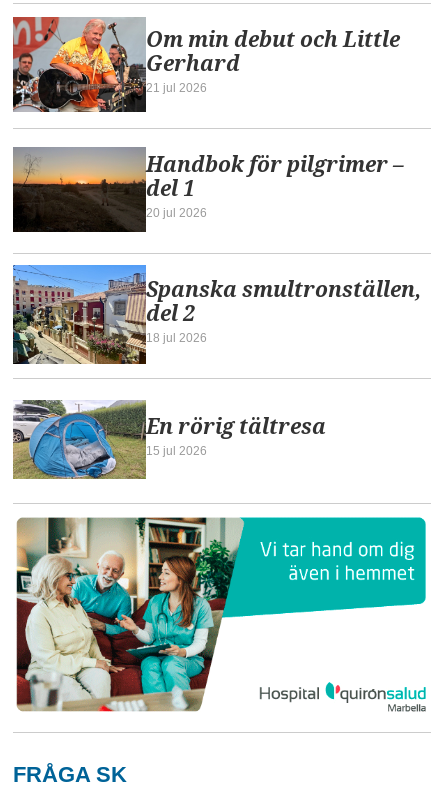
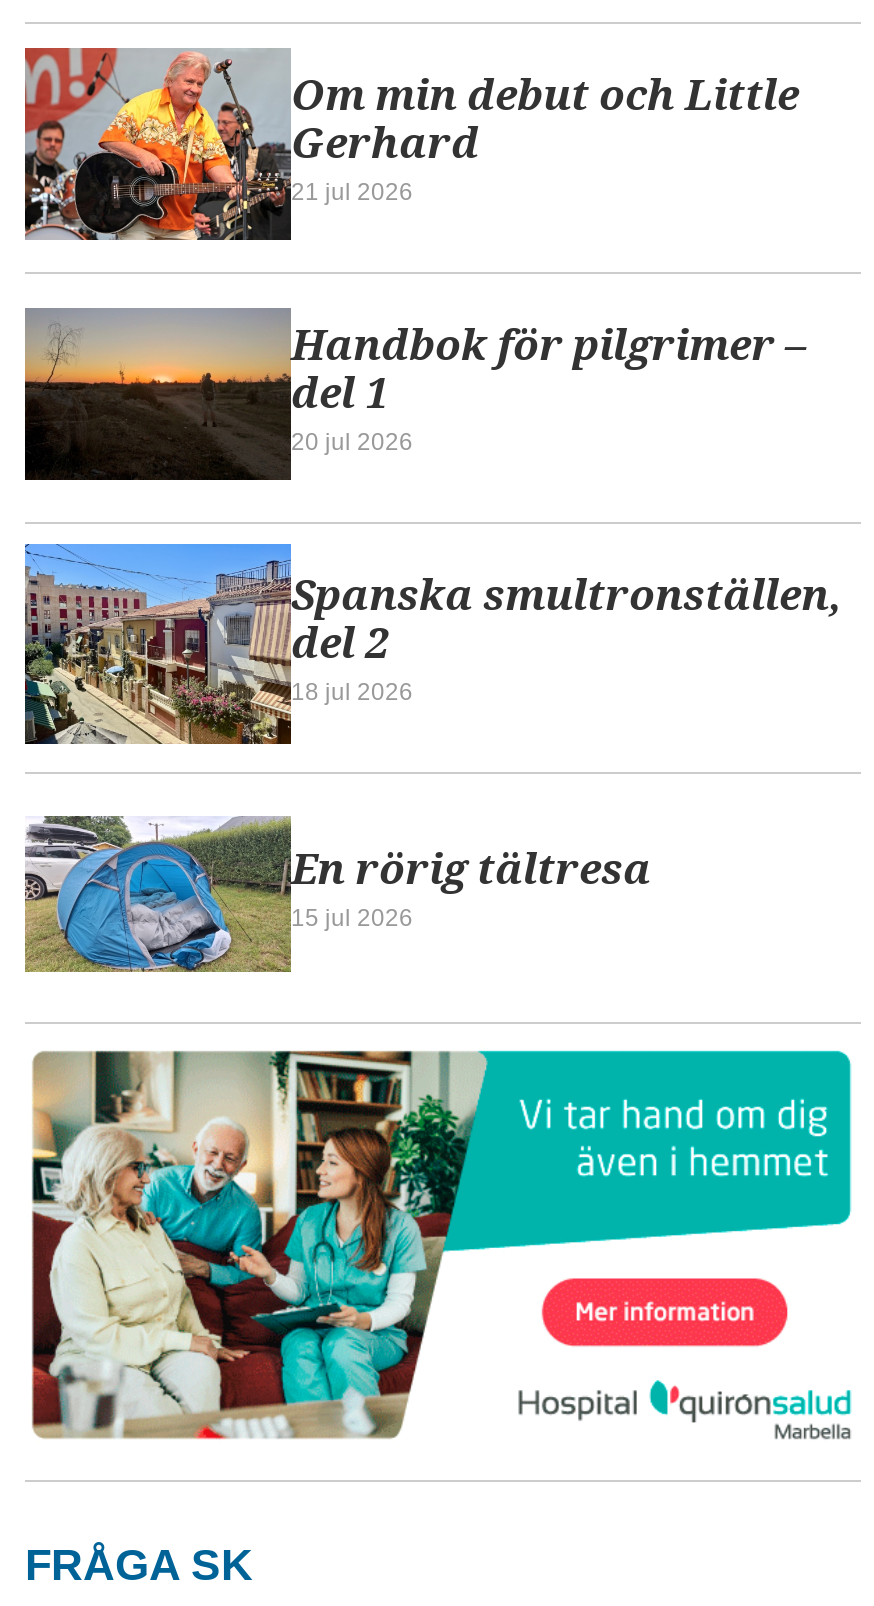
none -> [541,1277,789,1349] [image]

